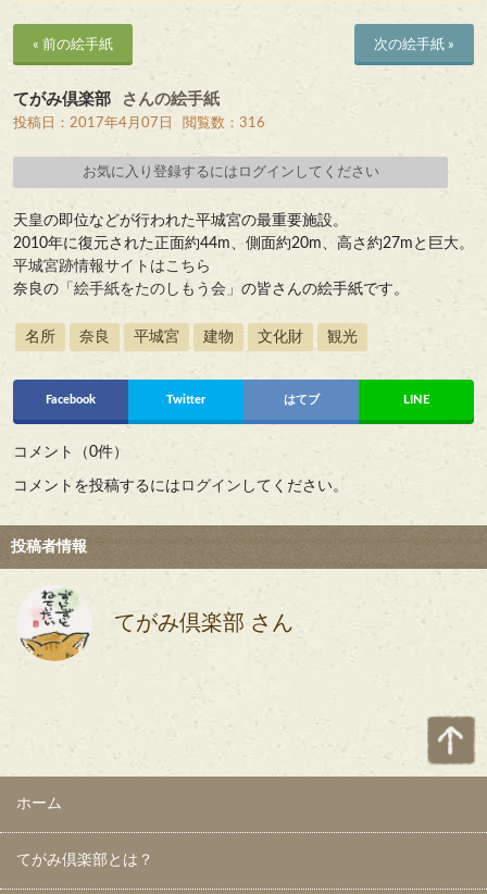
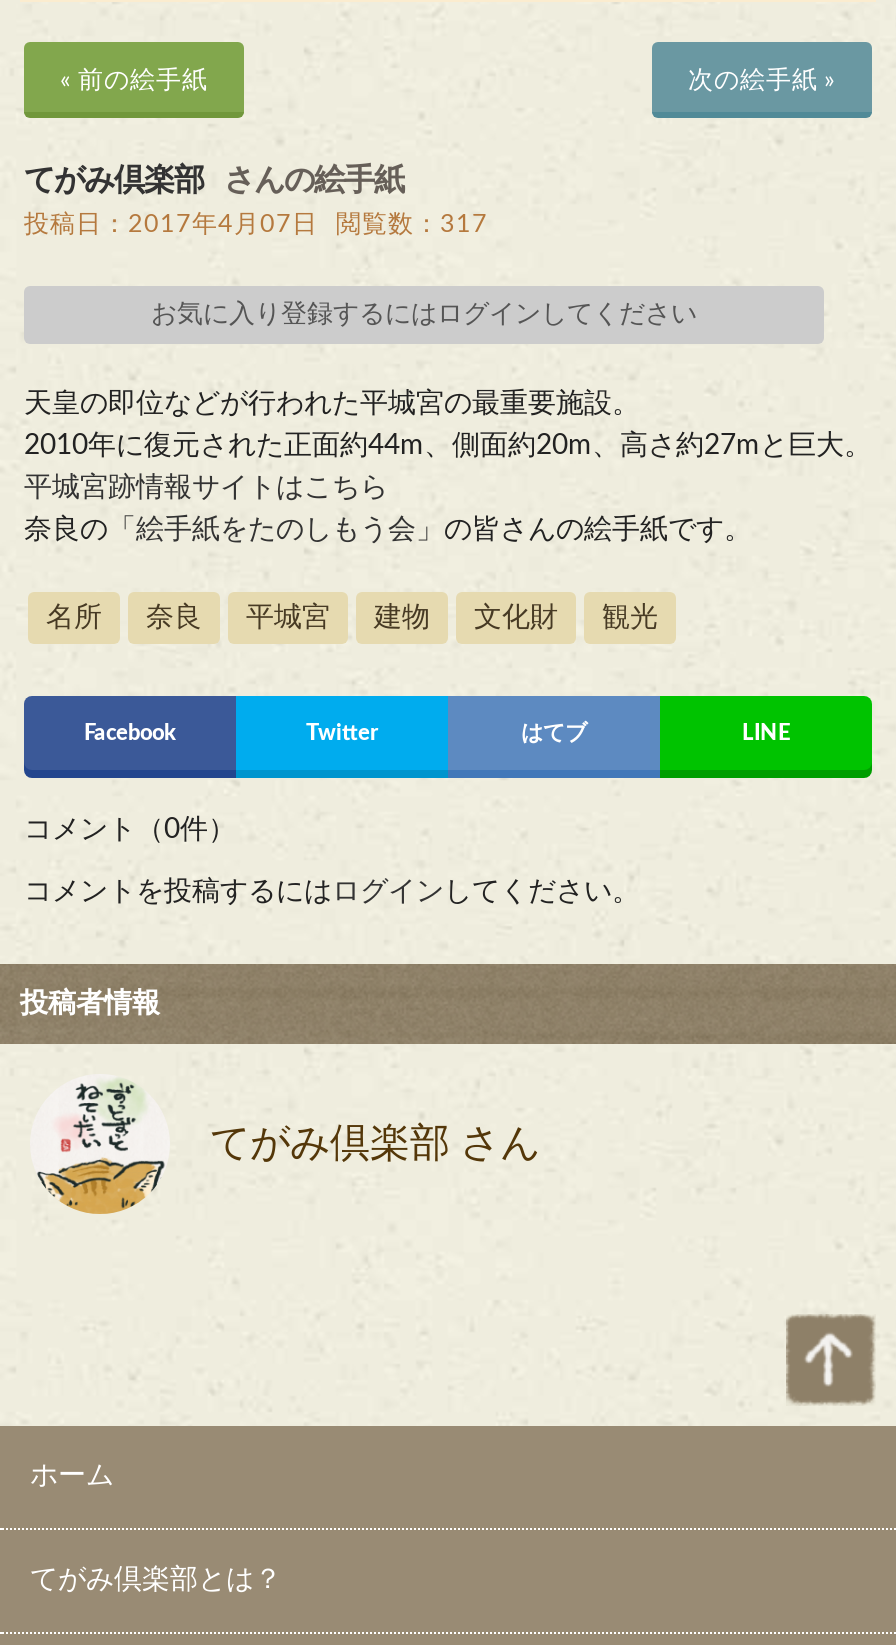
[13,116,265,130] 投稿日：2017年4月07日 閲覧数：316 -> [24,212,488,236] 投稿日：2017年4月07日 閲覧数：317

